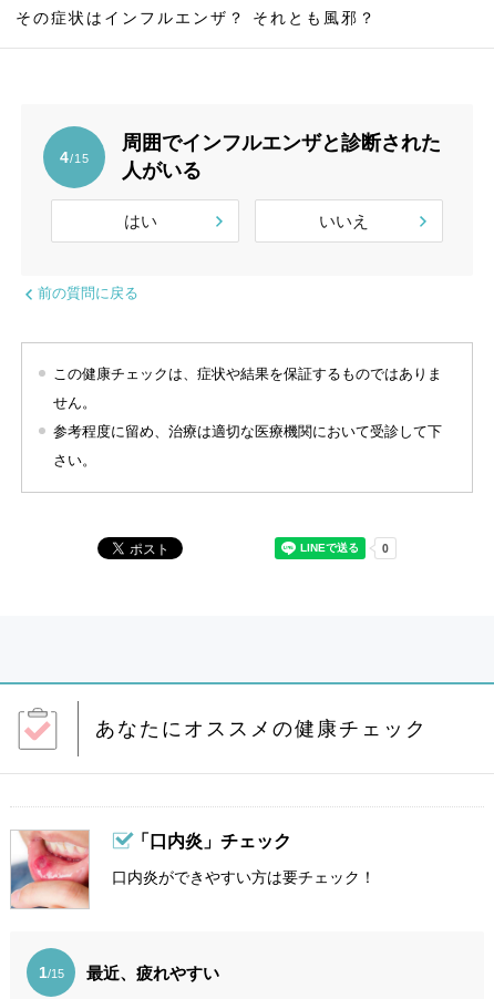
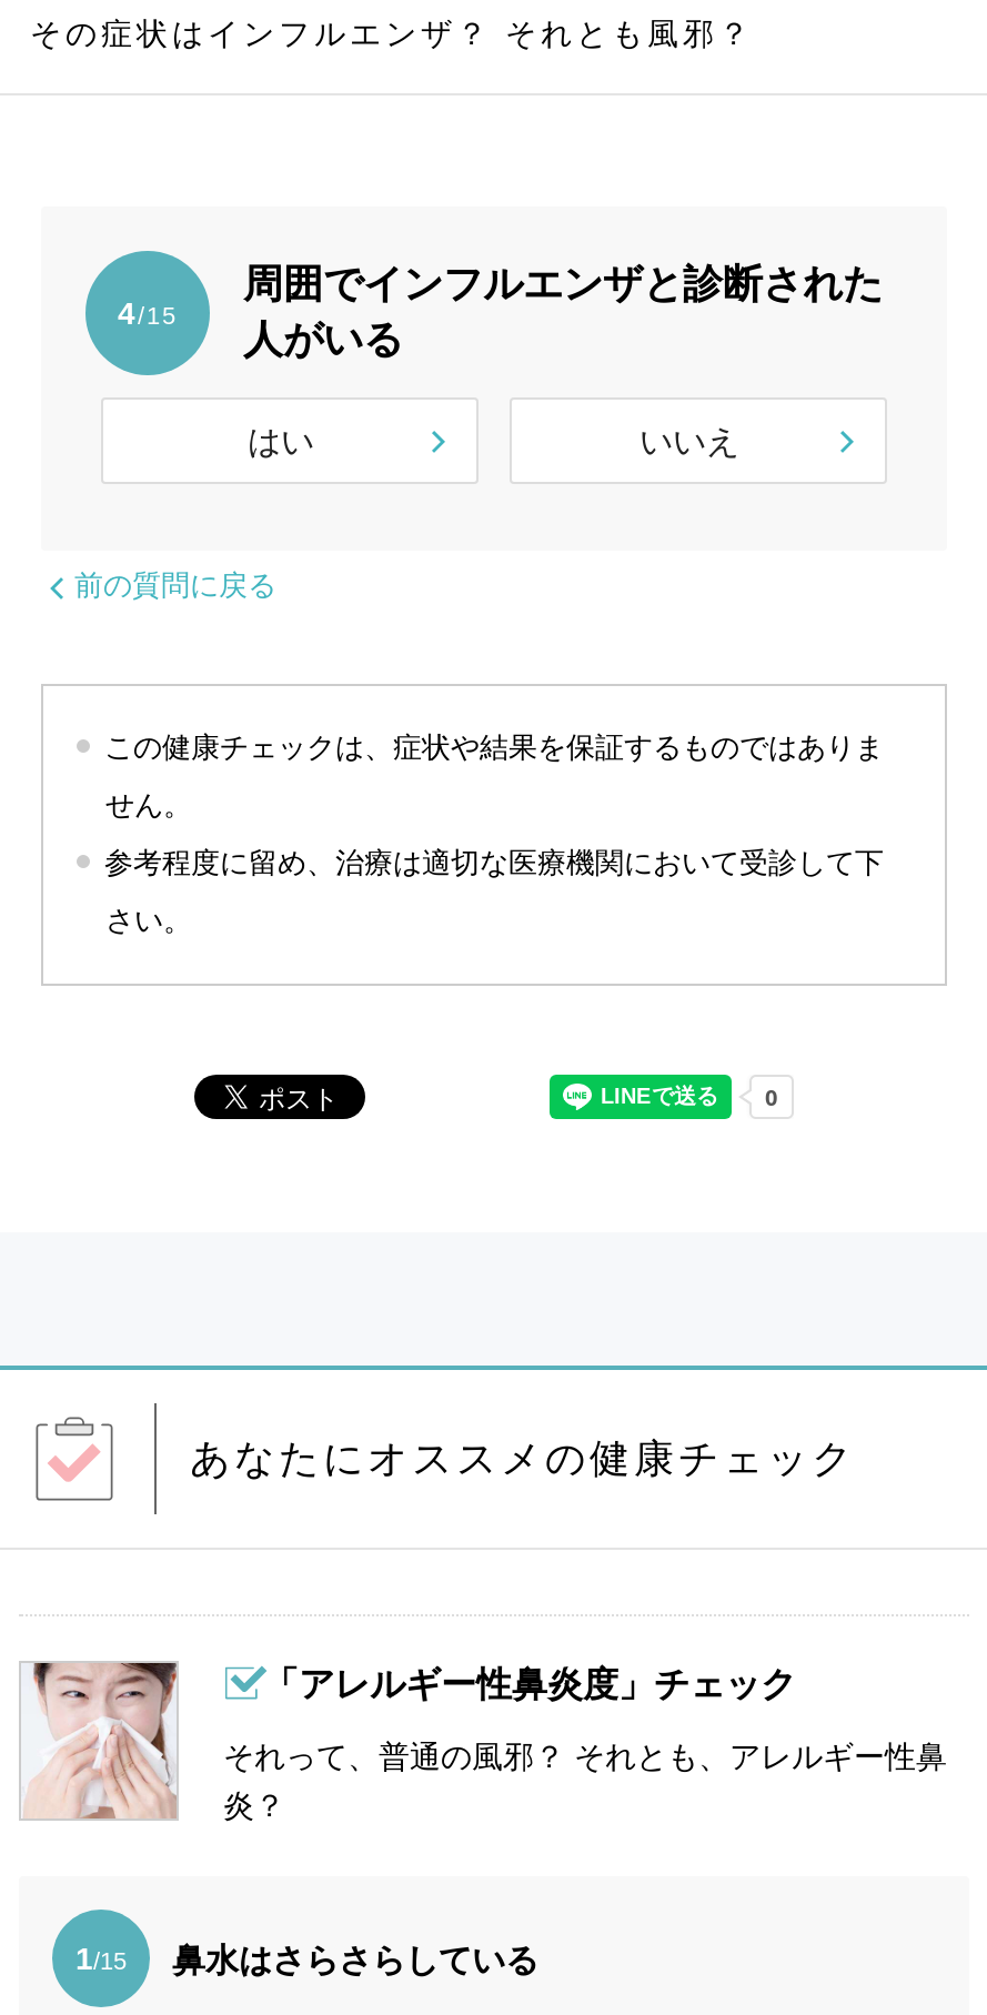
[10,830,375,909] [image] | 口内炎ができやすい方は要チェック！ -> [21,1661,947,1823] [image] | それって、普通の風邪？ それとも、アレルギー性鼻 | 炎？
[132,832,291,851] 「口内炎」チェック -> [263,1665,796,1703] 「アレルギー性鼻炎度」チェック
[86,963,219,982] 最近、疲れやすい -> [172,1940,538,1977] 鼻水はさらさらしている

